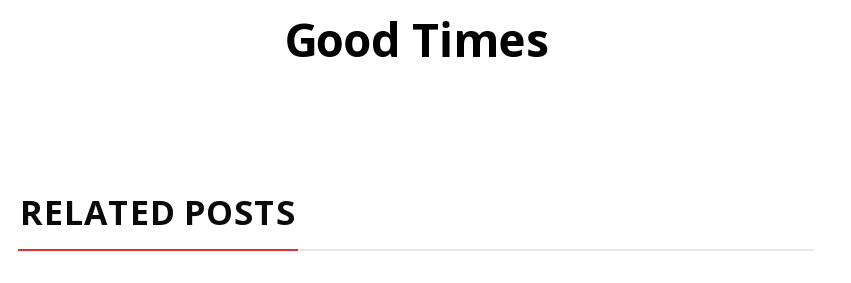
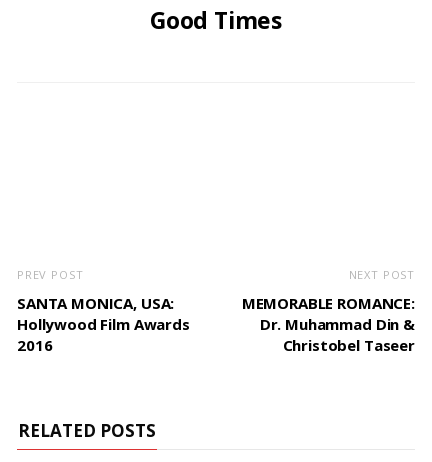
none -> [17,267,190,355] PREV POST | SANTA MONICA, USA: | Hollywood Film Awards | 2016
none -> [242,267,415,355] NEXT POST | MEMORABLE ROMANCE: | Dr. Muhammad Din & | Christobel Taseer

